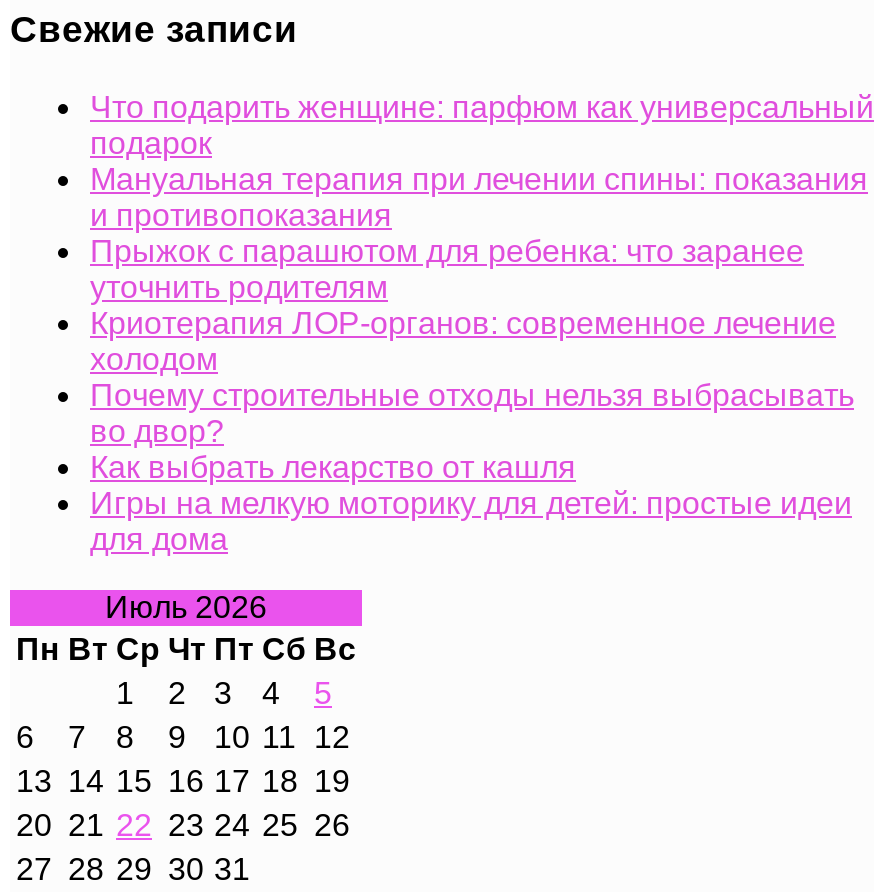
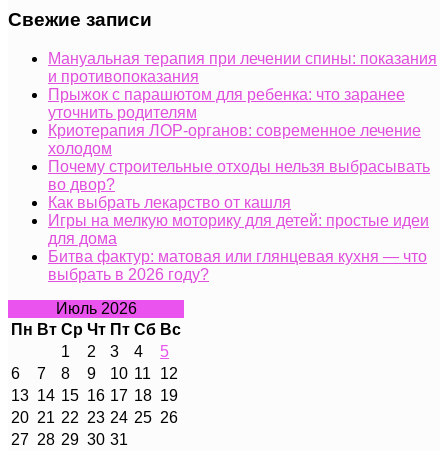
[90,90,874,160] Что подарить женщине: парфюм как универсальный | подарок -> none
moved [90,162,868,556] -> [48,50,437,247]: Мануальная терапия при лечении спины: показания | и противопоказания | Прыжок с парашютом для ребенка: что заранее | ... | Игры на мелкую моторику для детей: простые идеи | для дома
none -> [48,248,427,283] Битва фактур: матовая или глянцевая кухня — что | выбрать в 2026 году?

